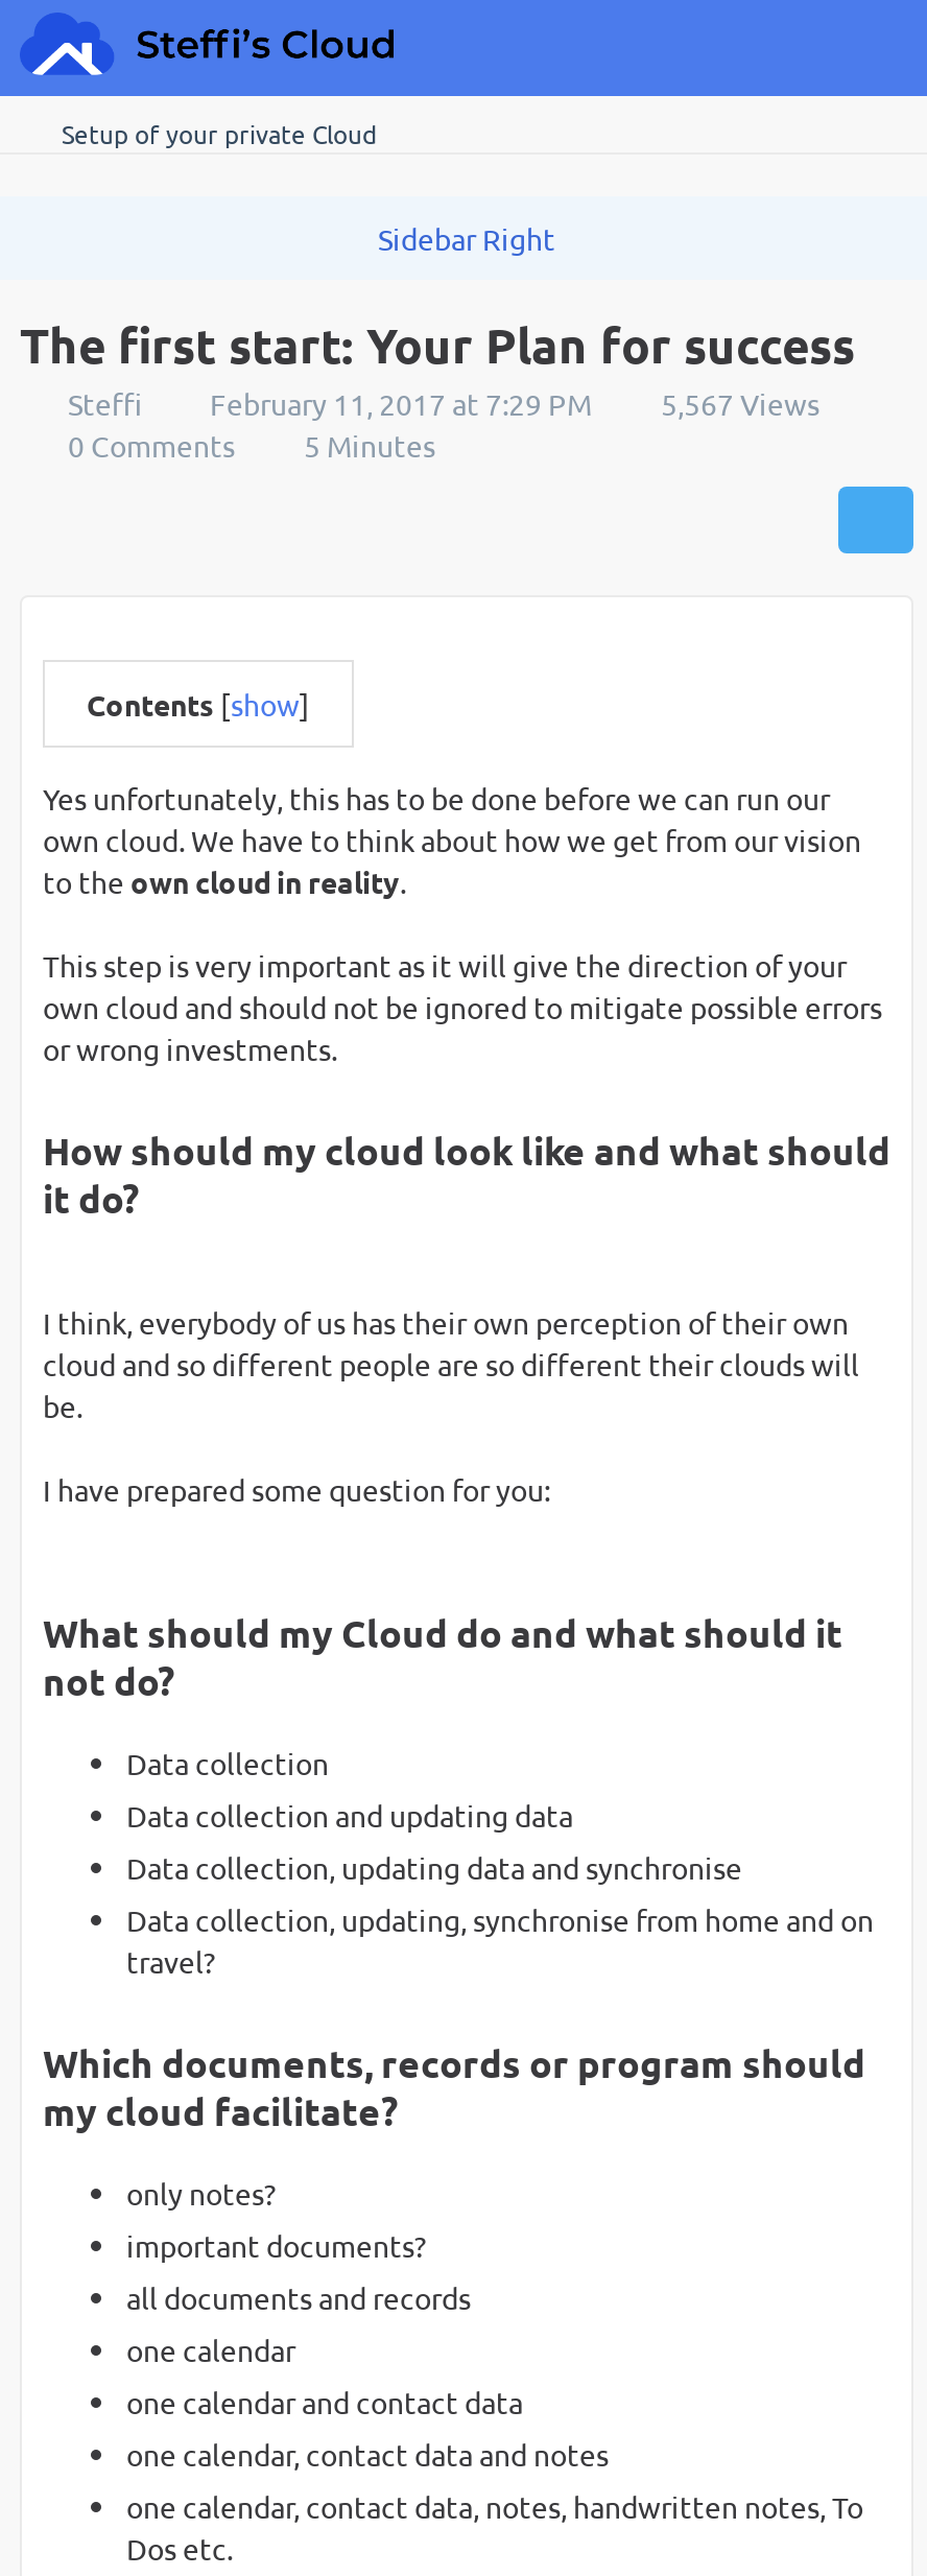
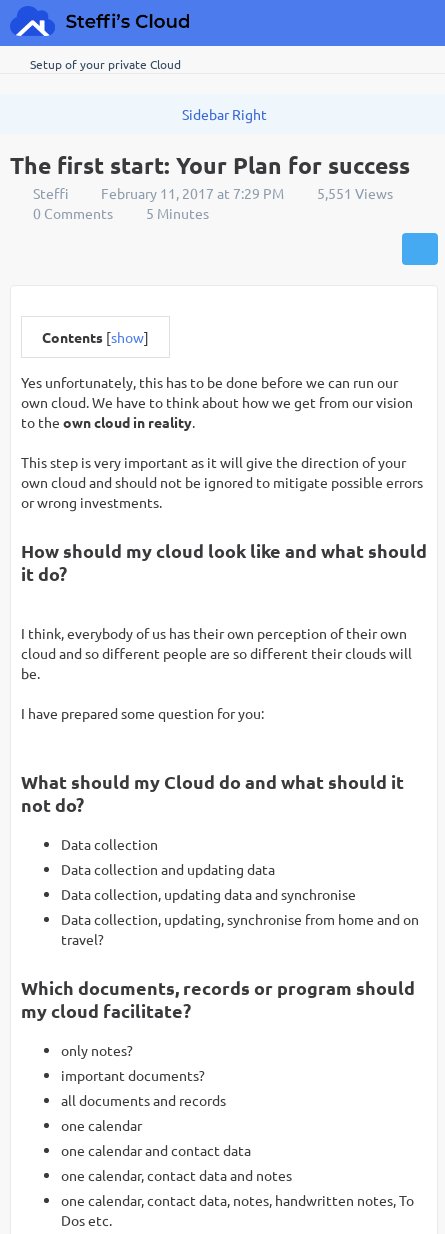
[68,384,819,422] Steffi February 11, 2017 at 7:29 PM 5,567 Views -> [33,184,393,202] Steffi February 11, 2017 at 7:29 PM 5,551 Views

